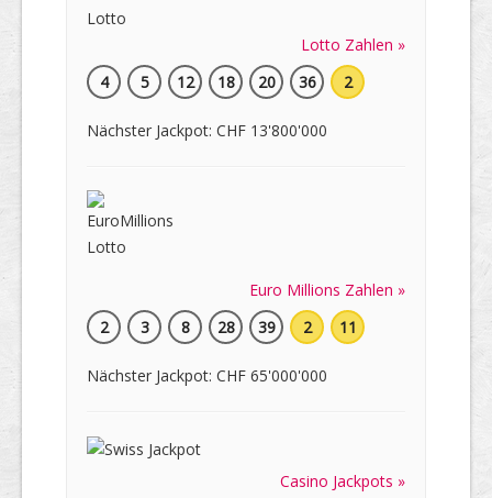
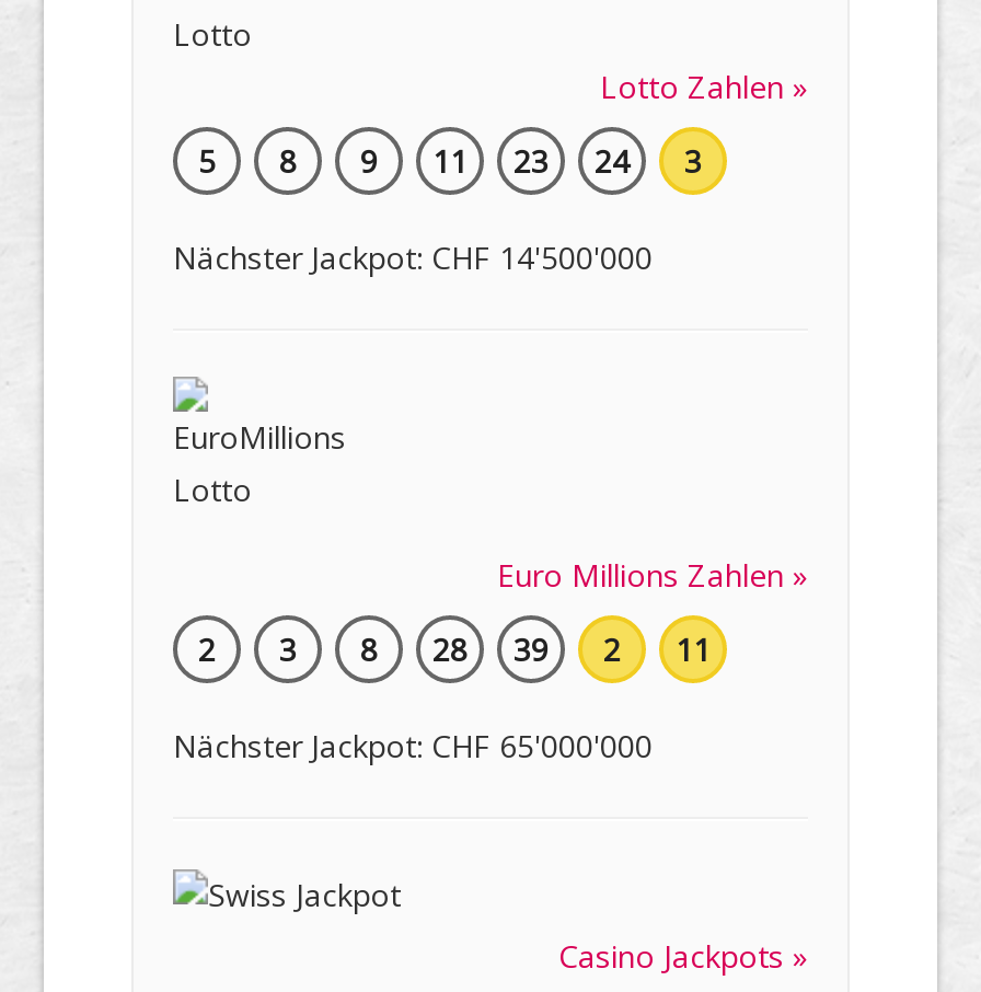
[99,71,108,92] 4 -> none
[176,71,352,92] 12 | 18 | 20 | 36 | 2 -> [279,142,702,183] 8 | 9 | 11 | 23 | 24 | 3
[87,119,327,140] Nächster Jackpot: CHF 13'800'000 -> [173,238,653,280] Nächster Jackpot: CHF 14'500'000

